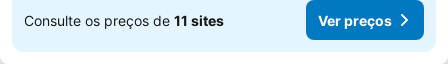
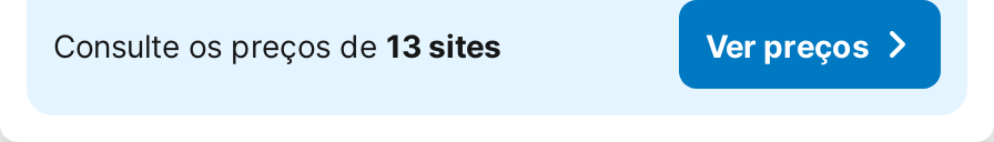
[24,11,224,28] Consulte os preços de 11 sites -> [53,26,501,63] Consulte os preços de 13 sites

